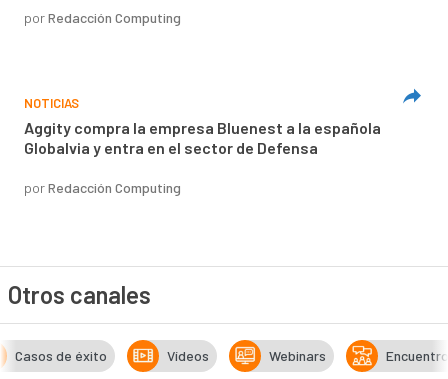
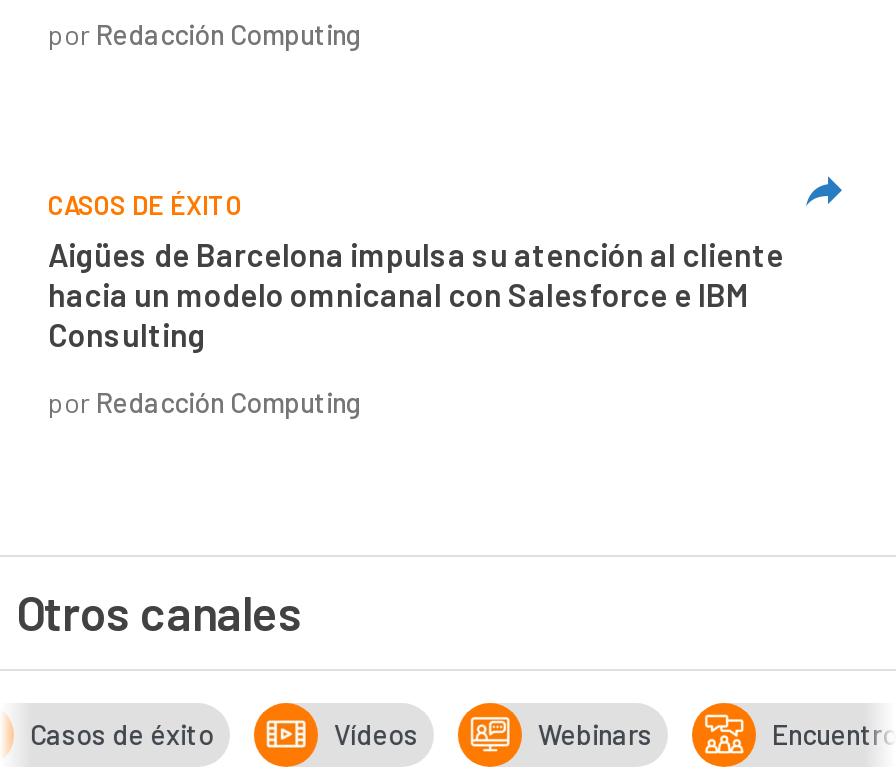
[24,95,381,157] NOTICIAS | Aggity compra la empresa Bluenest a la española | Globalvia y entra en el sector de Defensa -> [48,189,784,353] CASOS DE ÉXITO | Aigües de Barcelona impulsa su atención al cliente | hacia un modelo omnicanal con Salesforce e IBM | Consulting

